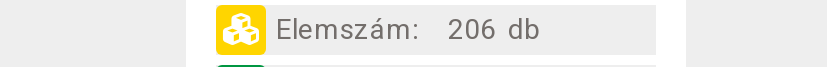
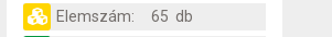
[276,14,540,46] Elemszám: 206 db -> [56,8,193,25] Elemszám: 65 db

